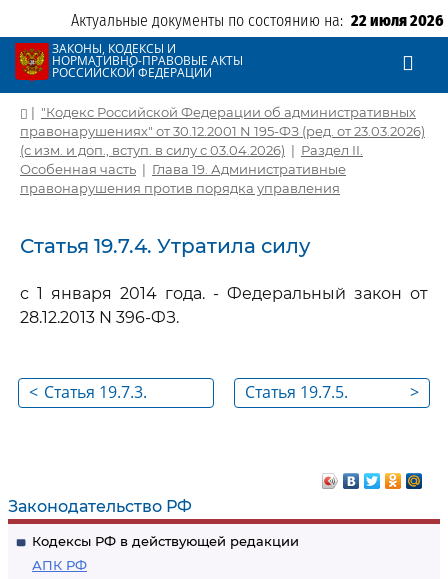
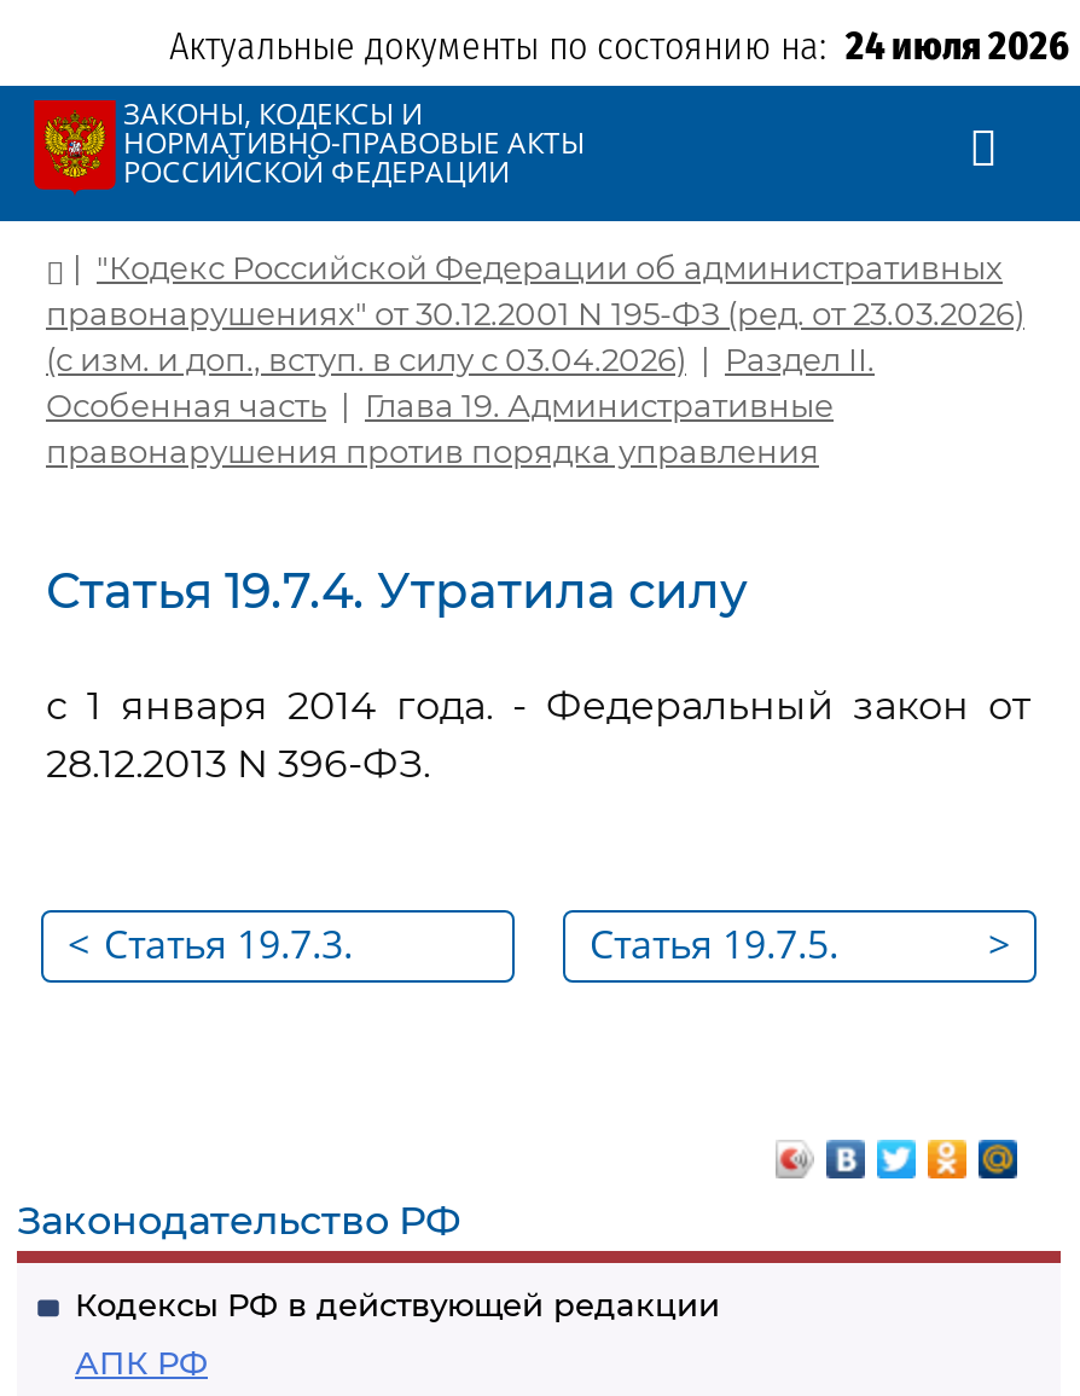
[71,11,444,30] Актуальные документы по состоянию на: 22 июля 2026 -> [169,23,1070,69] Актуальные документы по состоянию на: 24 июля 2026

